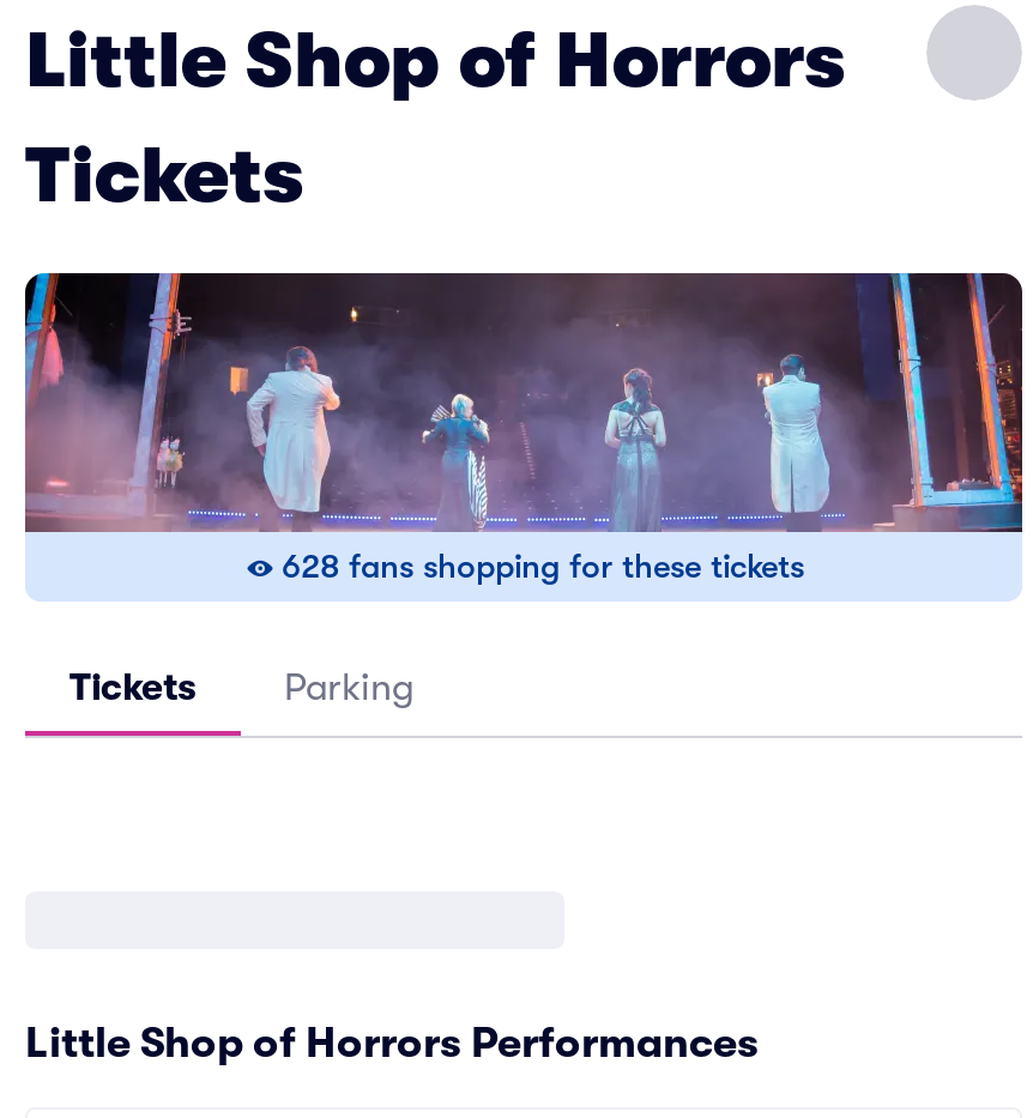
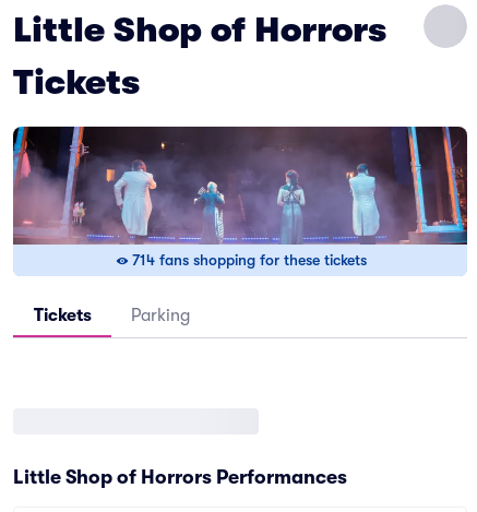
[282,546,804,585] 628 fans shopping for these tickets -> [132,251,366,269] 714 fans shopping for these tickets

